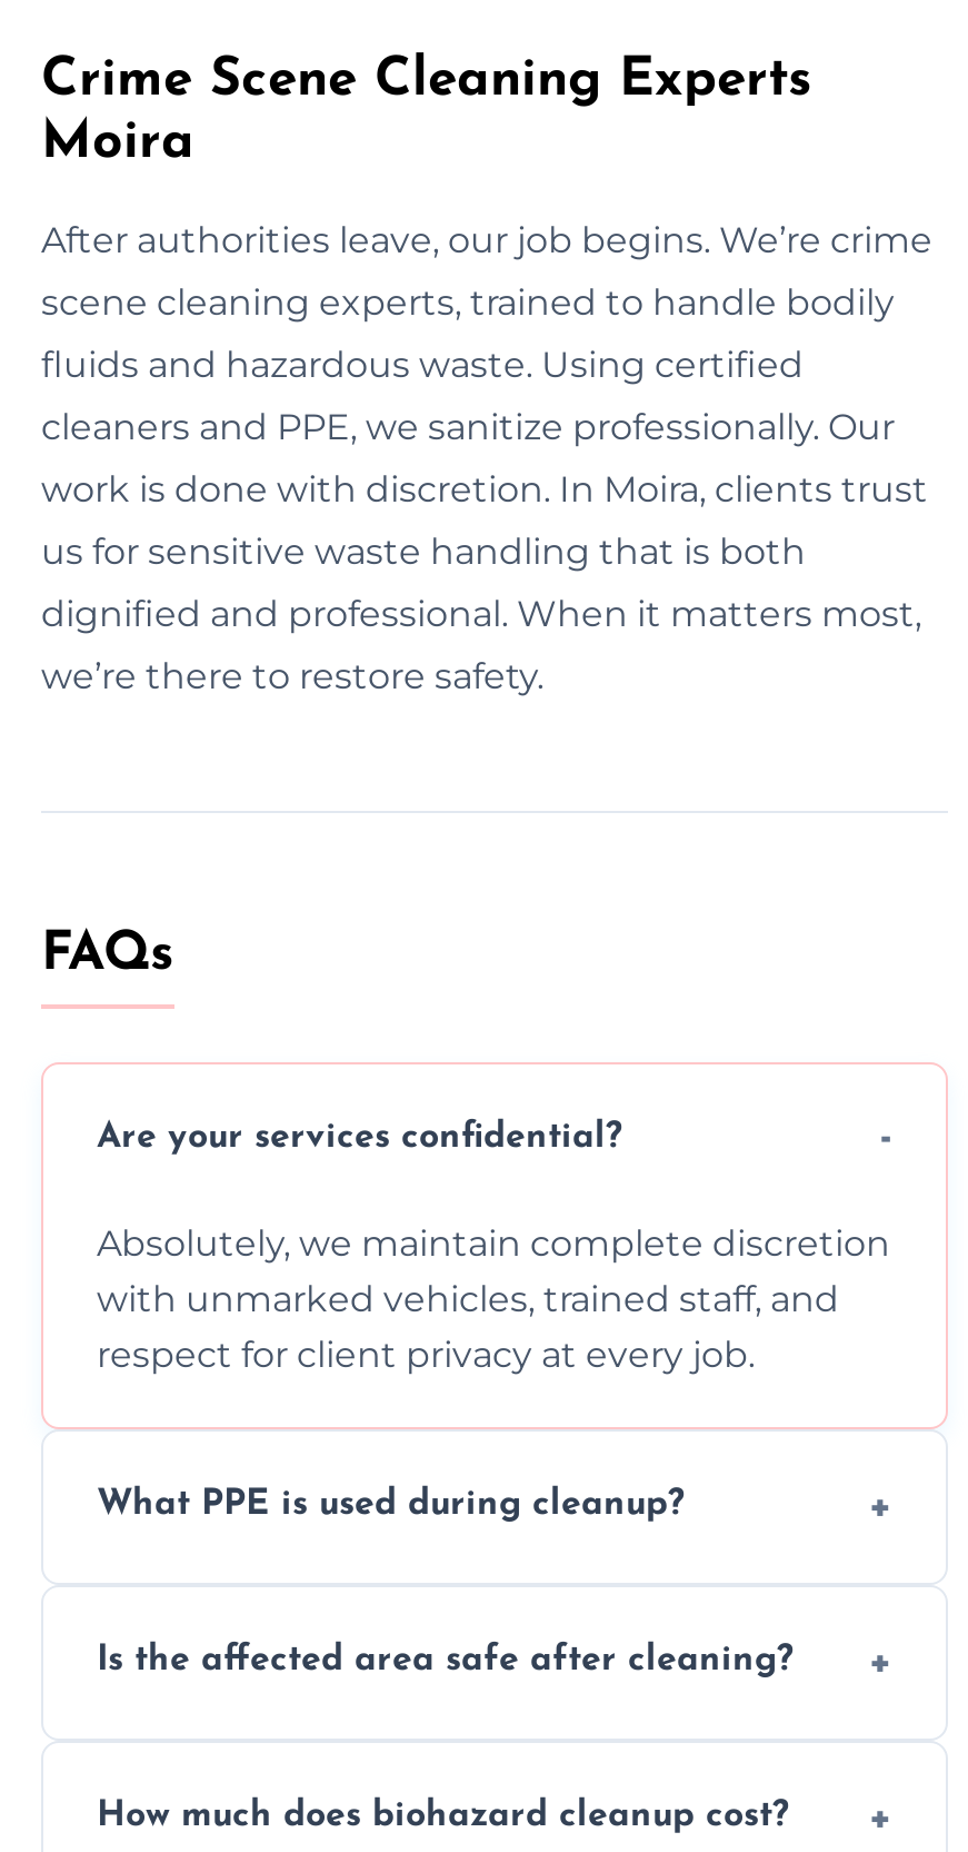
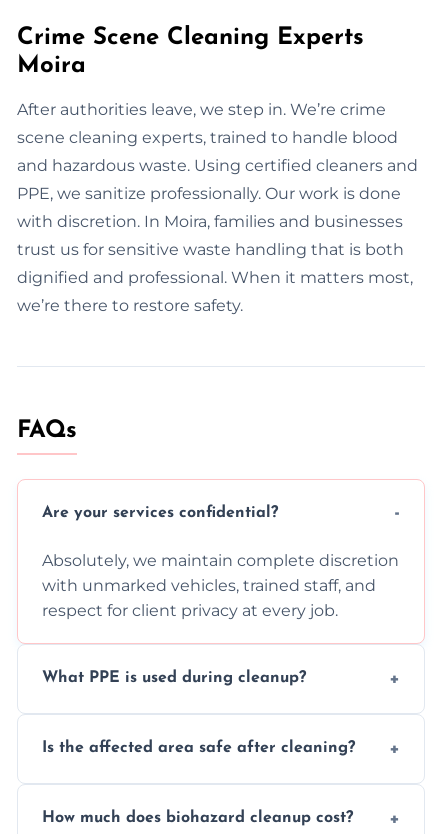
[41,218,932,261] After authorities leave, our job begins. We’re crime -> [17,100,386,119] After authorities leave, we step in. We’re crime
[41,281,895,323] scene cleaning experts, trained to handle bodily -> [17,128,398,147] scene cleaning experts, trained to handle blood
[41,343,804,385] fluids and hazardous waste. Using certified -> [17,156,418,175] and hazardous waste. Using certified cleaners and
[41,405,895,448] cleaners and PPE, we sanitize professionally. Our -> [17,184,401,203] PPE, we sanitize professionally. Our work is done
[41,468,928,510] work is done with discretion. In Moira, clients trust -> [17,212,403,231] with discretion. In Moira, families and businesses
[41,530,806,572] us for sensitive waste handling that is both -> [17,240,404,259] trust us for sensitive waste handling that is both

